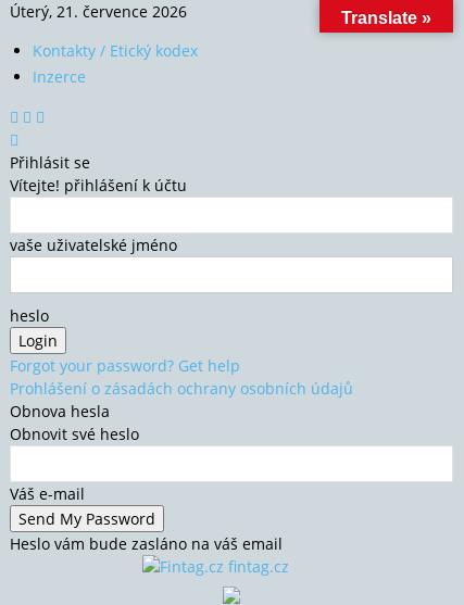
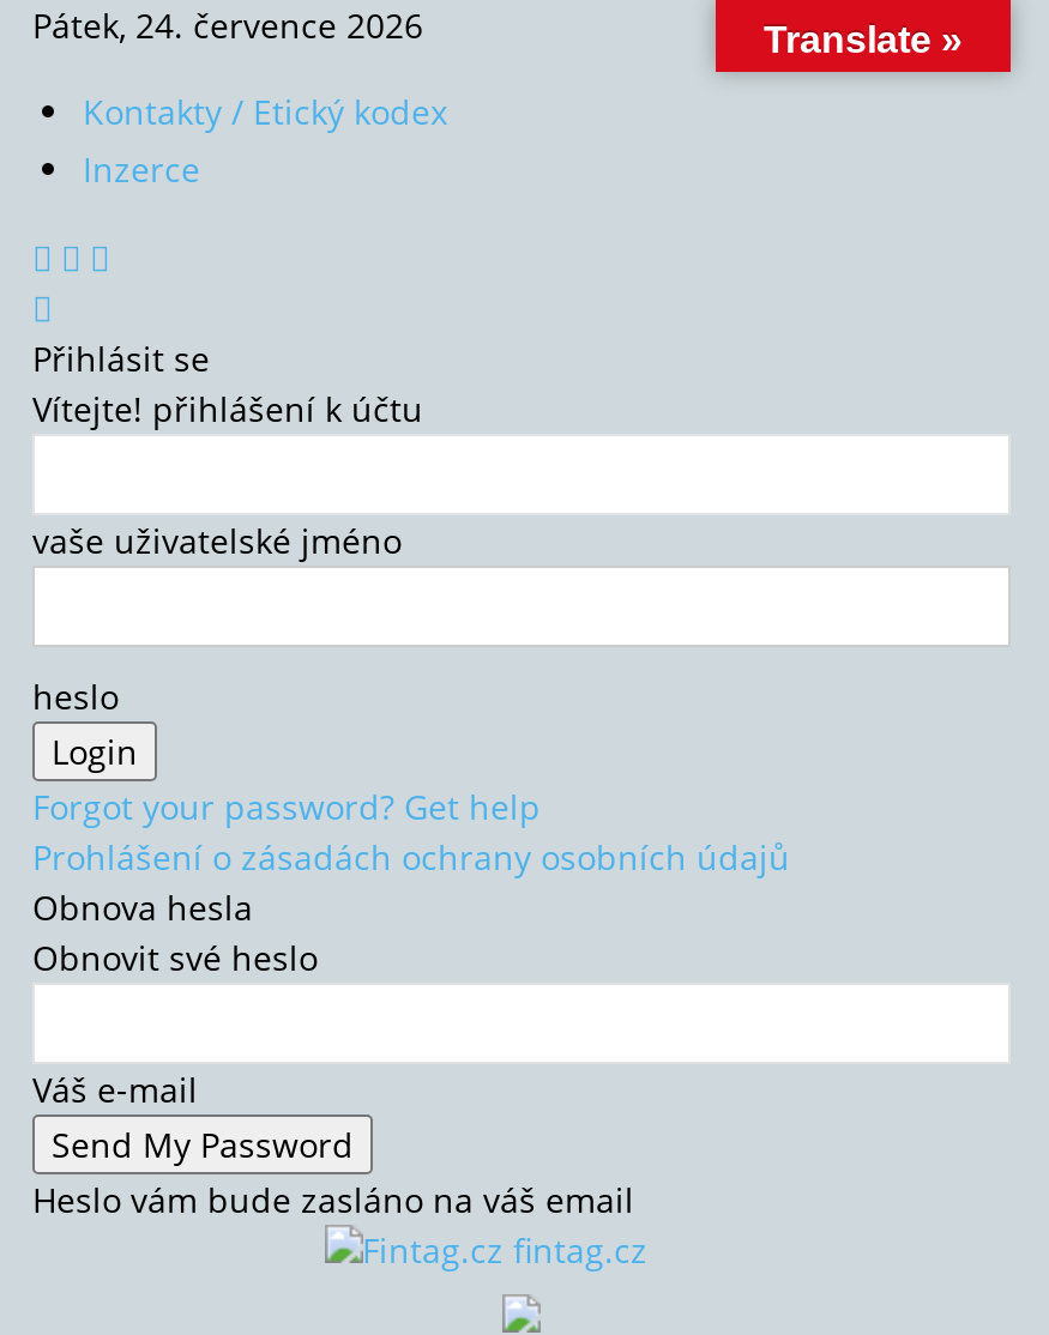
[10,1,187,22] Úterý, 21. července 2026 -> [32,2,423,48] Pátek, 24. července 2026

